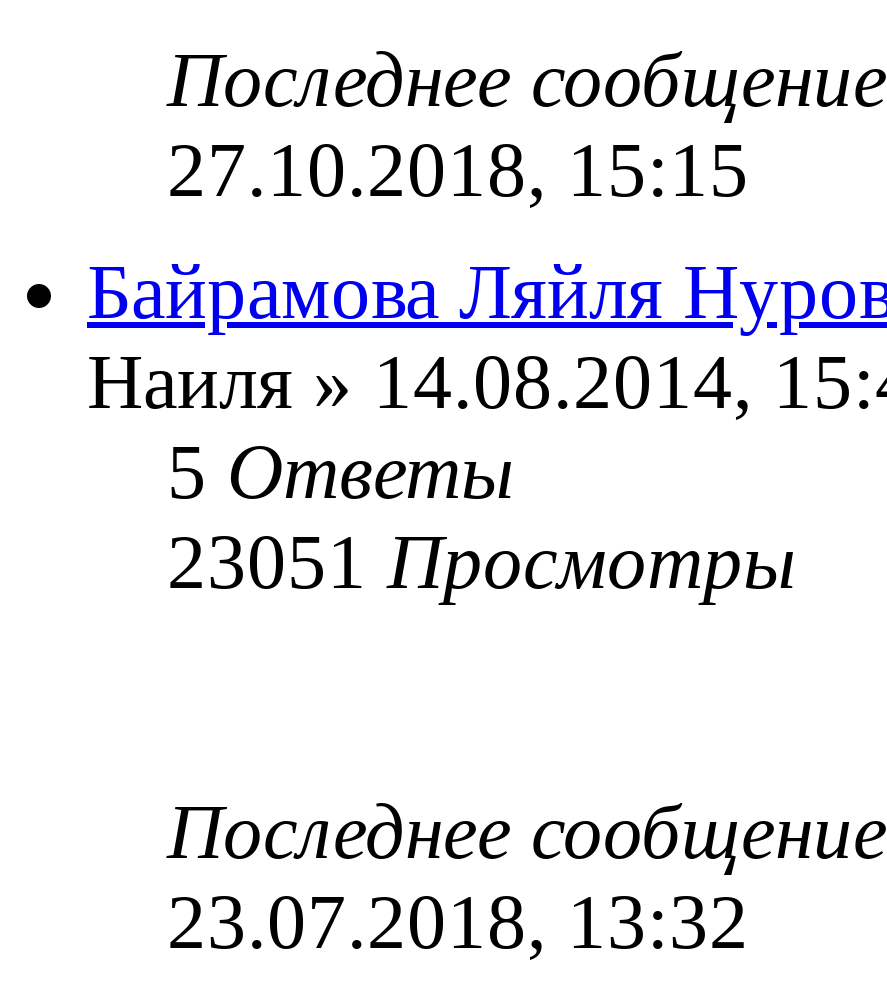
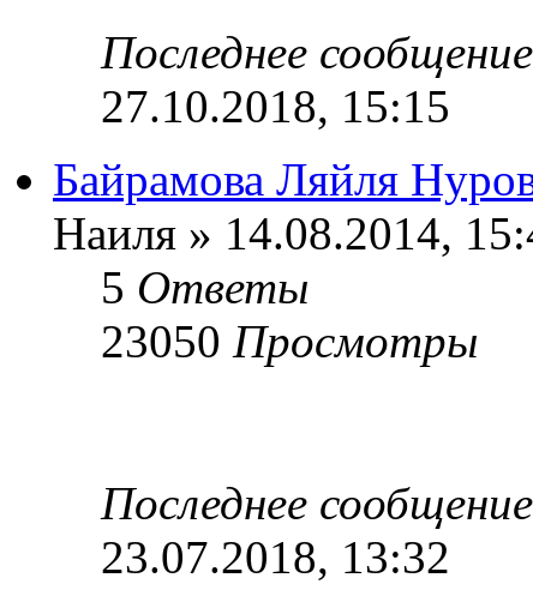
[167,518,795,604] 23051 Просмотры -> [101,315,478,367] 23050 Просмотры

